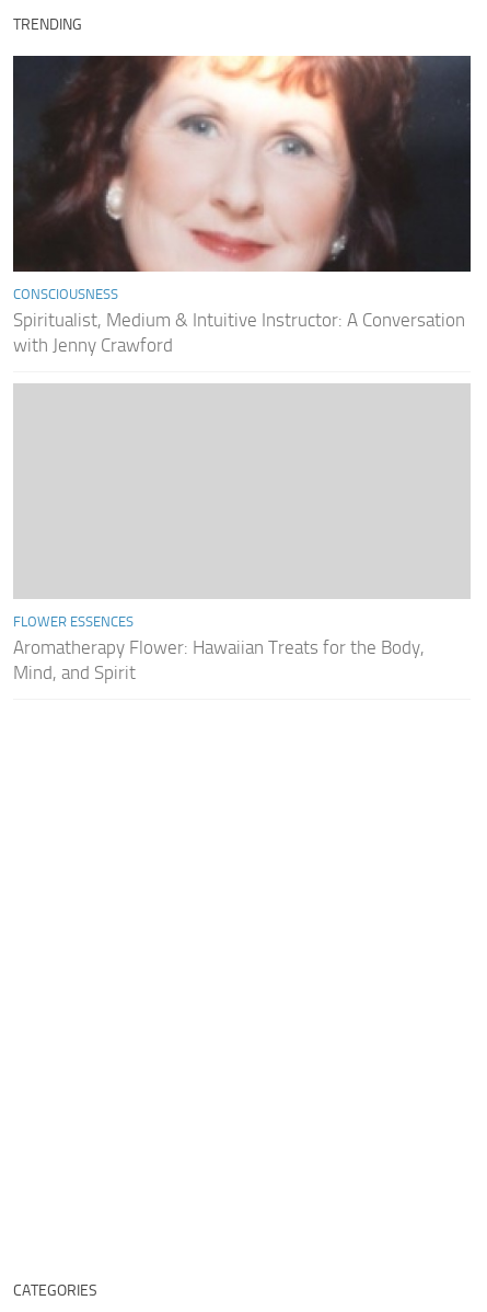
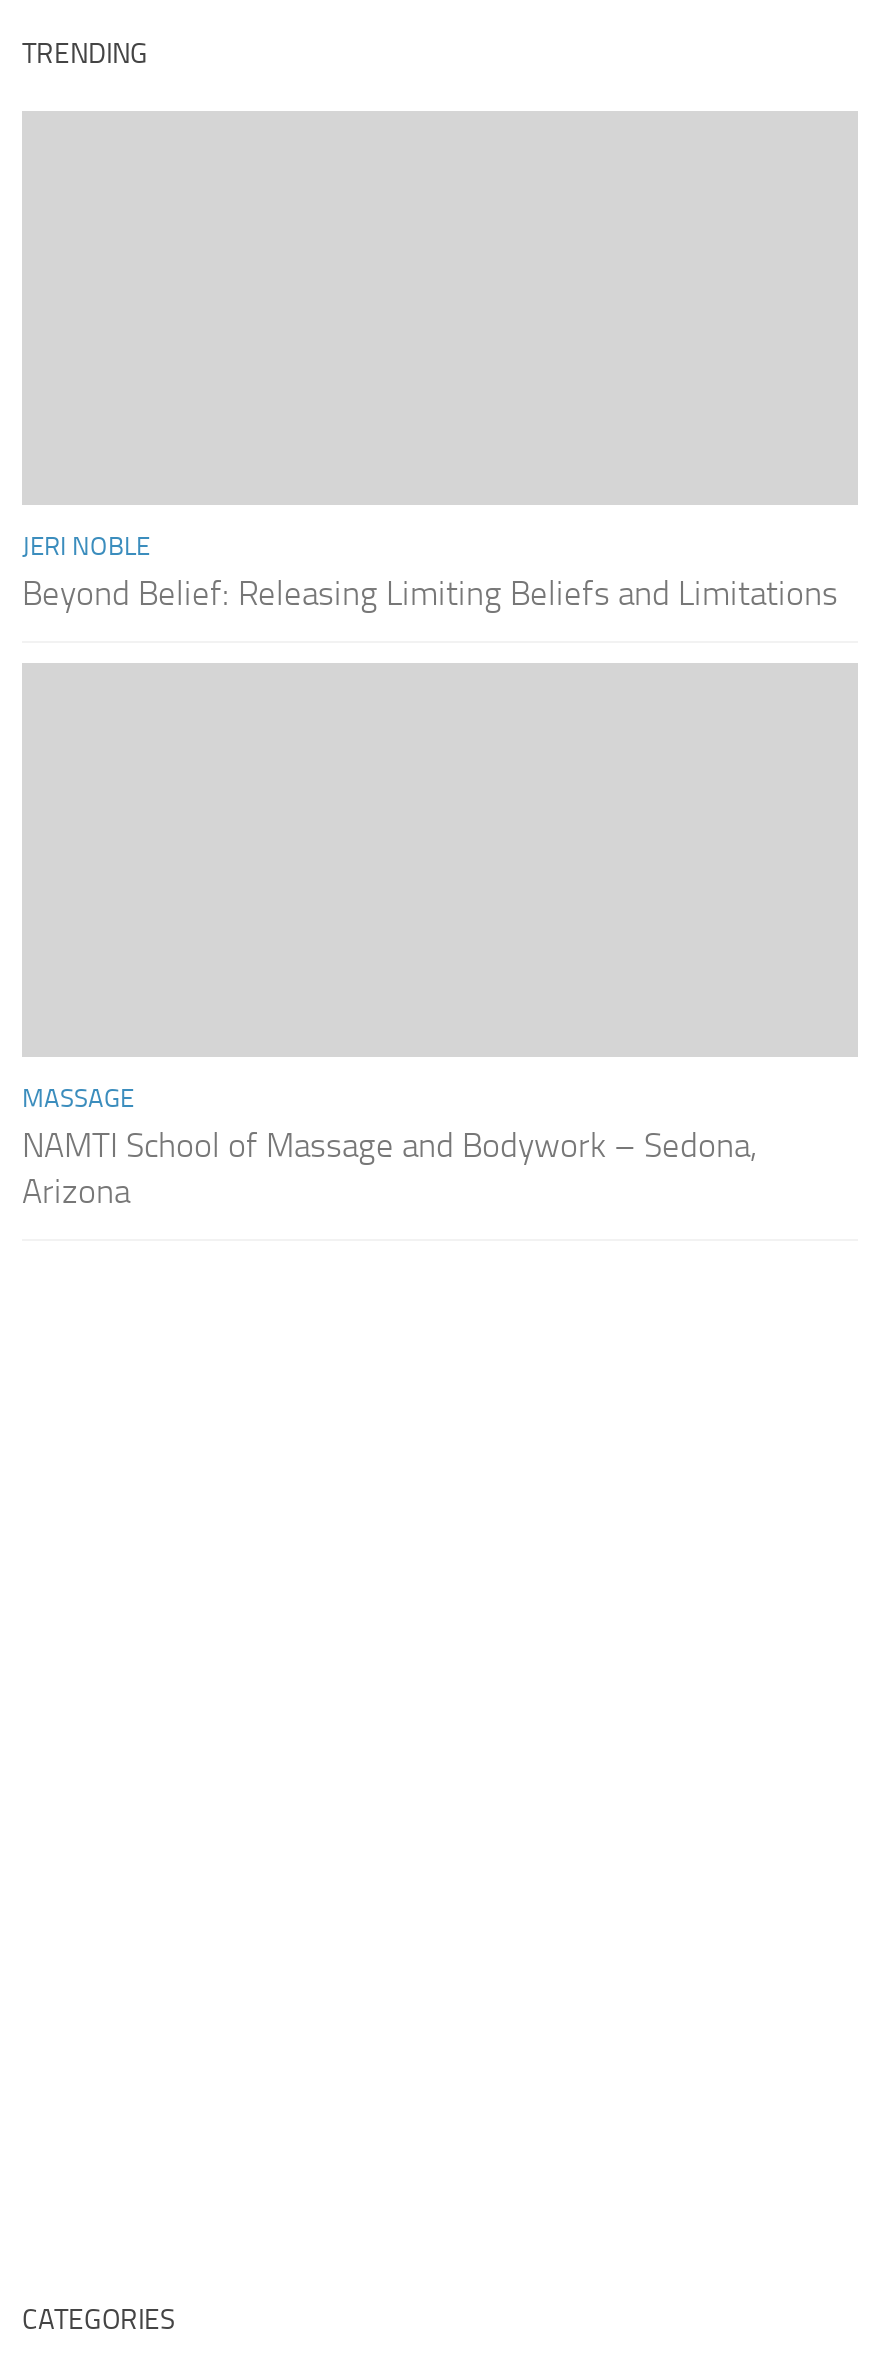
[12,55,472,272] [image] -> none
[13,286,465,356] CONSCIOUSNESS | Spiritualist, Medium & Intuitive Instructor: A Conversation | with Jenny Crawford -> [22,530,838,612] JERI NOBLE | Beyond Belief: Releasing Limiting Beliefs and Limitations
[13,613,425,683] FLOWER ESSENCES | Aromatherapy Flower: Hawaiian Treats for the Body, | Mind, and Spirit -> [22,1082,758,1210] MASSAGE | NAMTI School of Massage and Bodywork – Sedona, | Arizona

